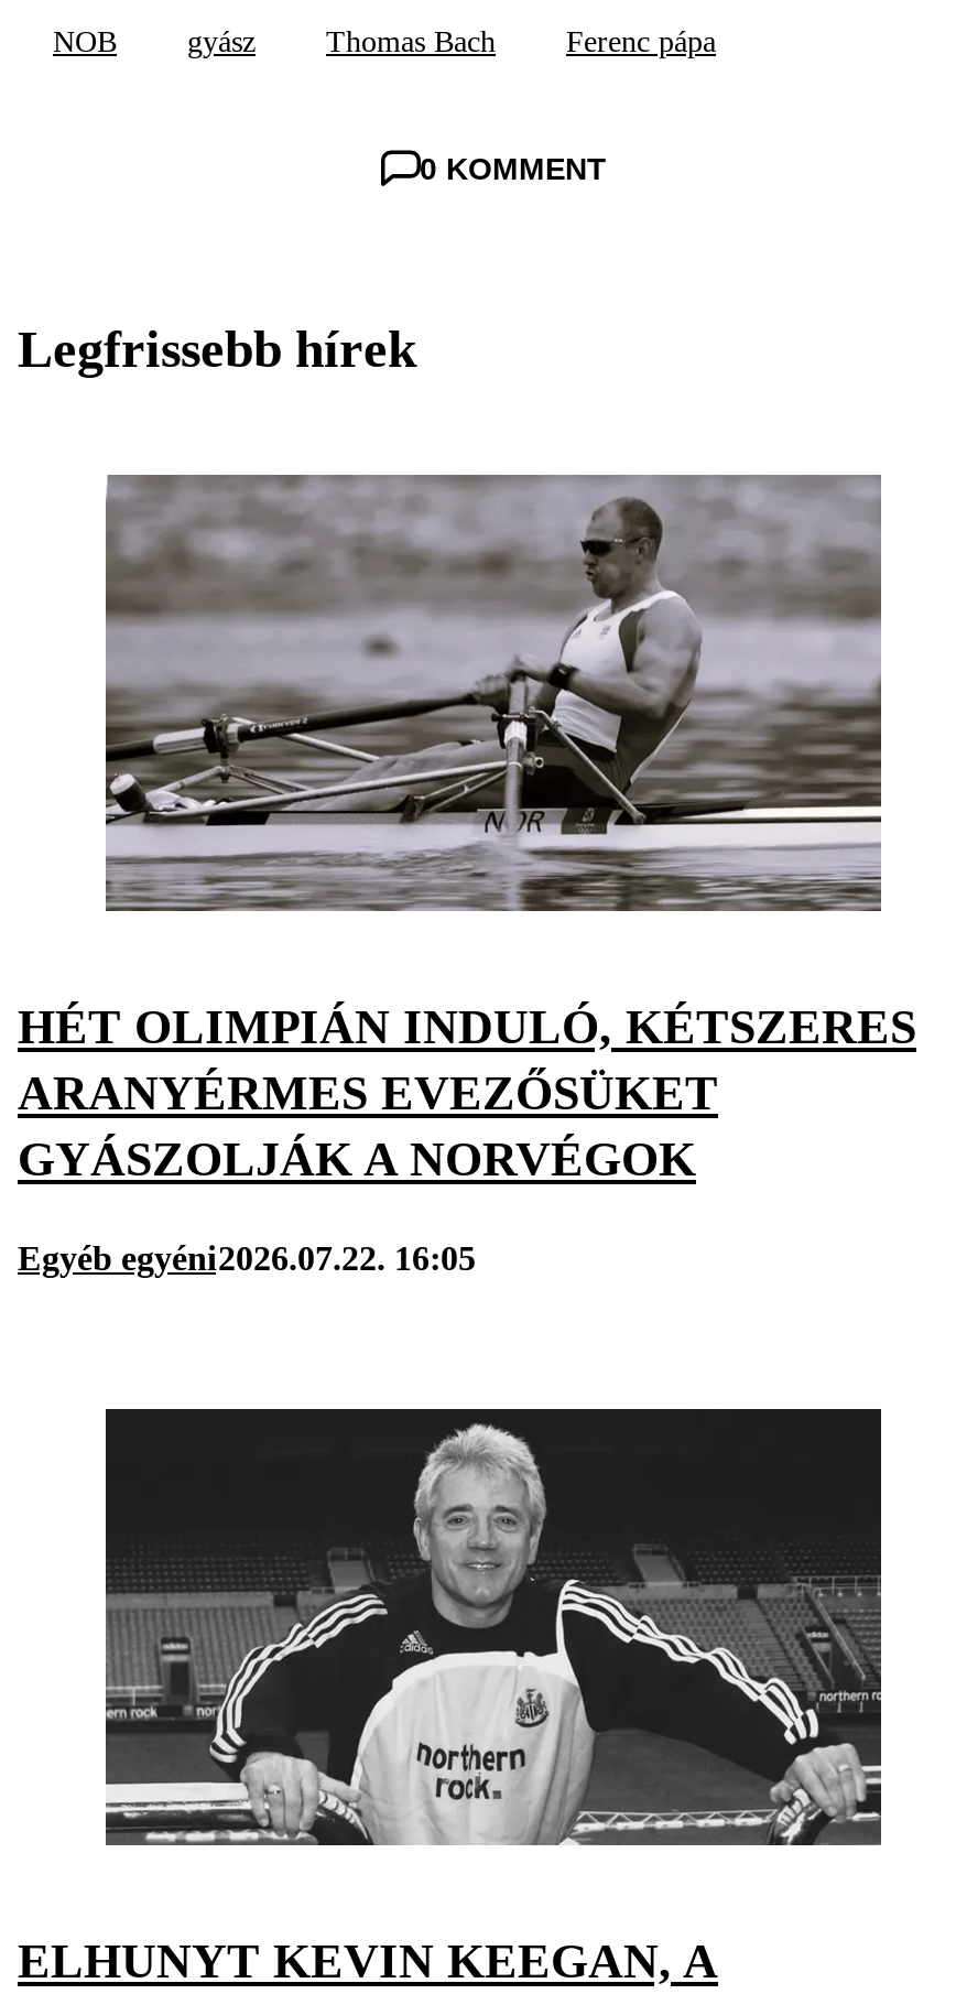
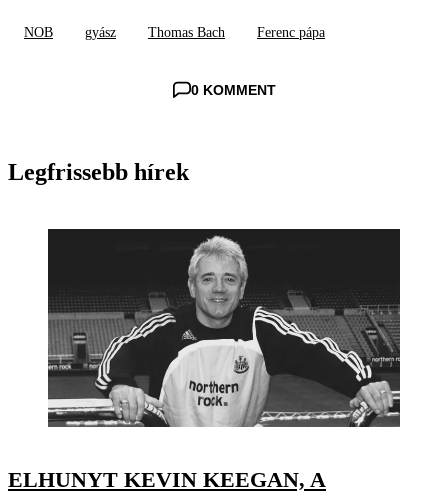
[18,473,916,1277] [image] | HÉT OLIMPIÁN INDULÓ, KÉTSZERES | ARANYÉRMES EVEZŐSÜKET | GYÁSZOLJÁK A NORVÉGOK | Egyéb egyéni2026.07.22. 16:05 -> none

